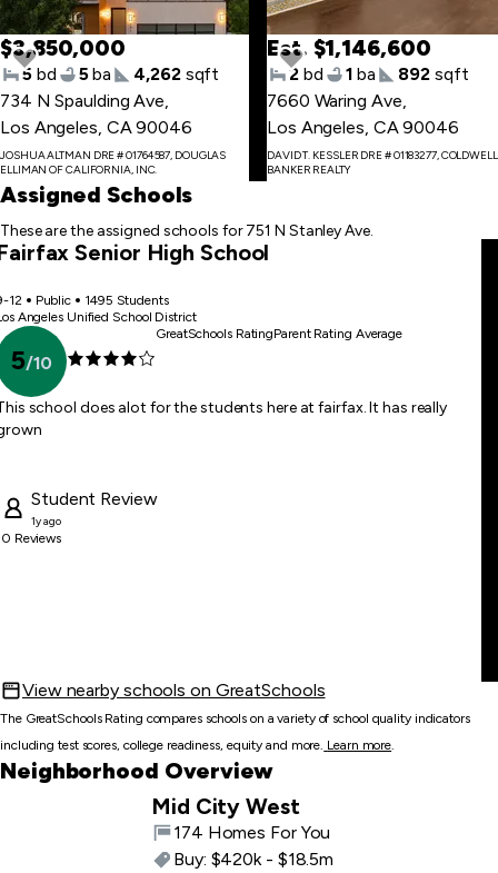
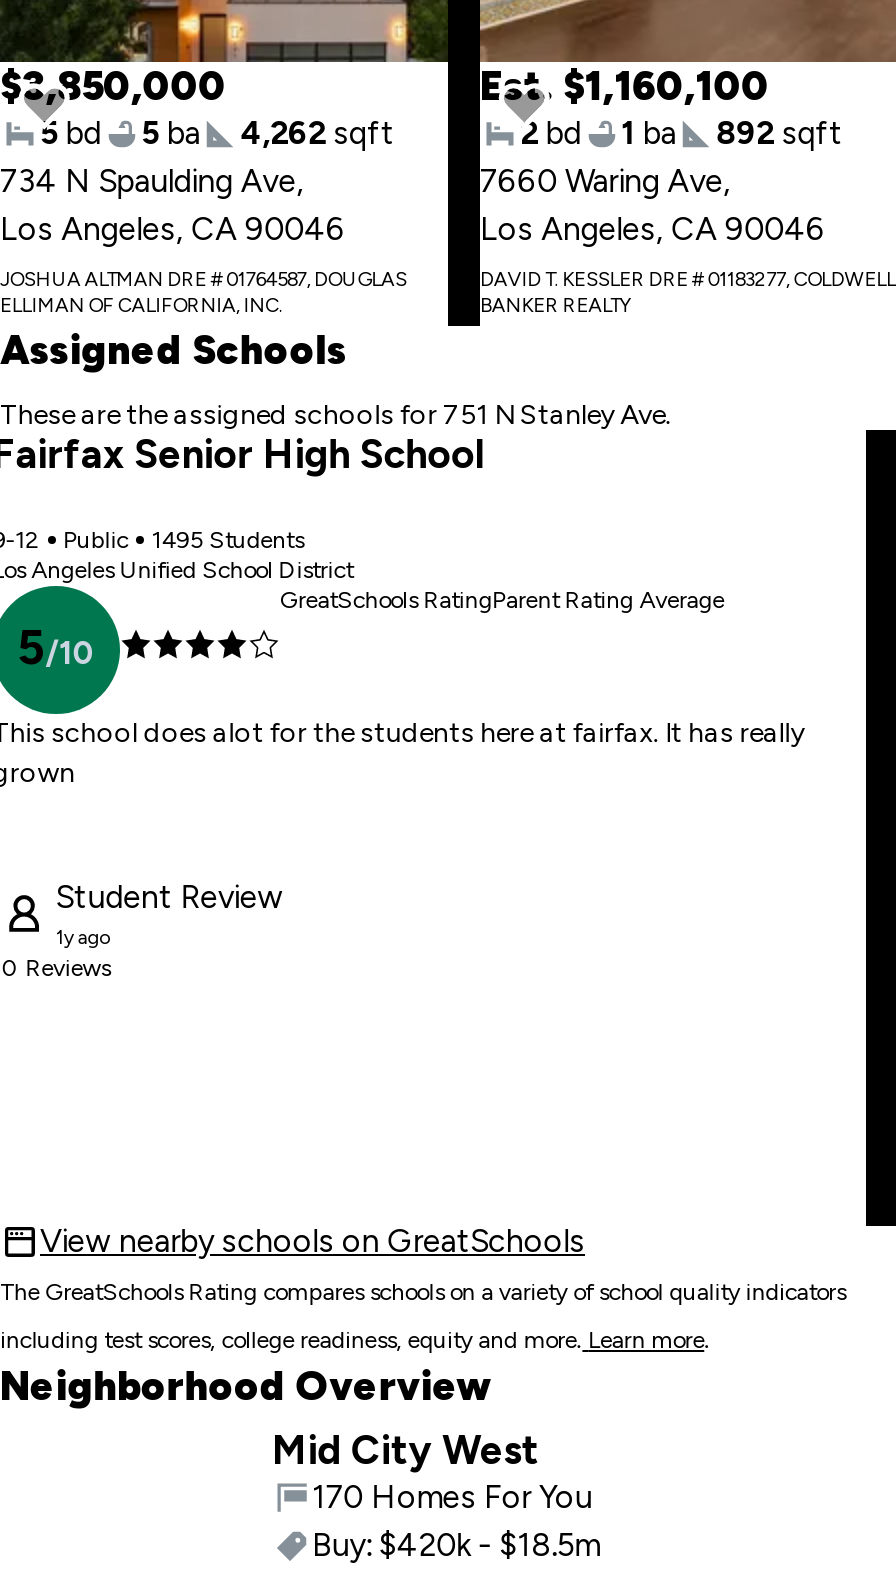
[267,34,431,61] Est. $1,146,600 -> [480,62,769,110] Est. $1,160,100
[173,822,330,843] 174 Homes For You -> [312,1478,593,1516] 170 Homes For You

